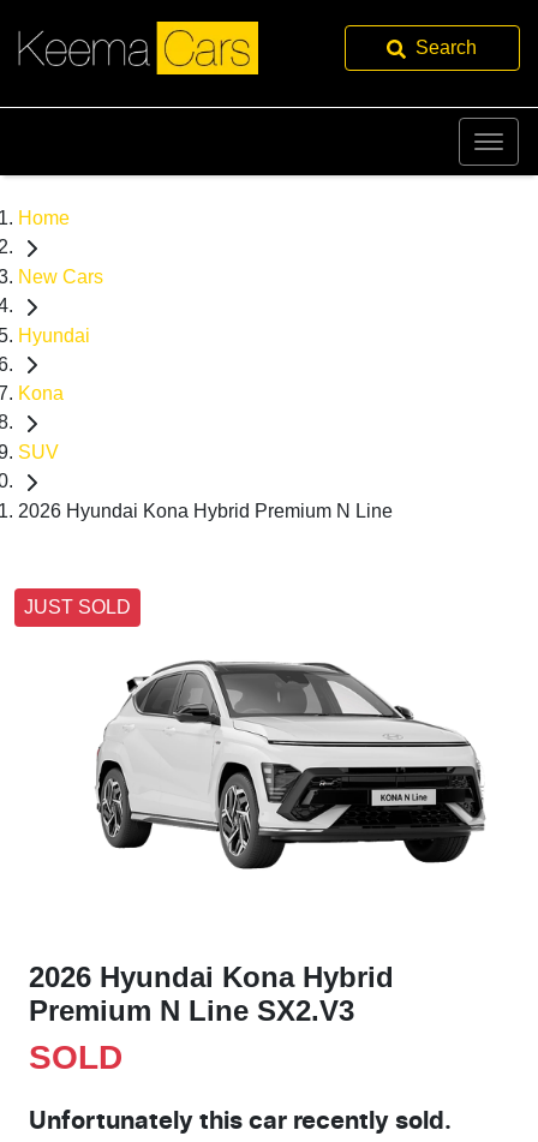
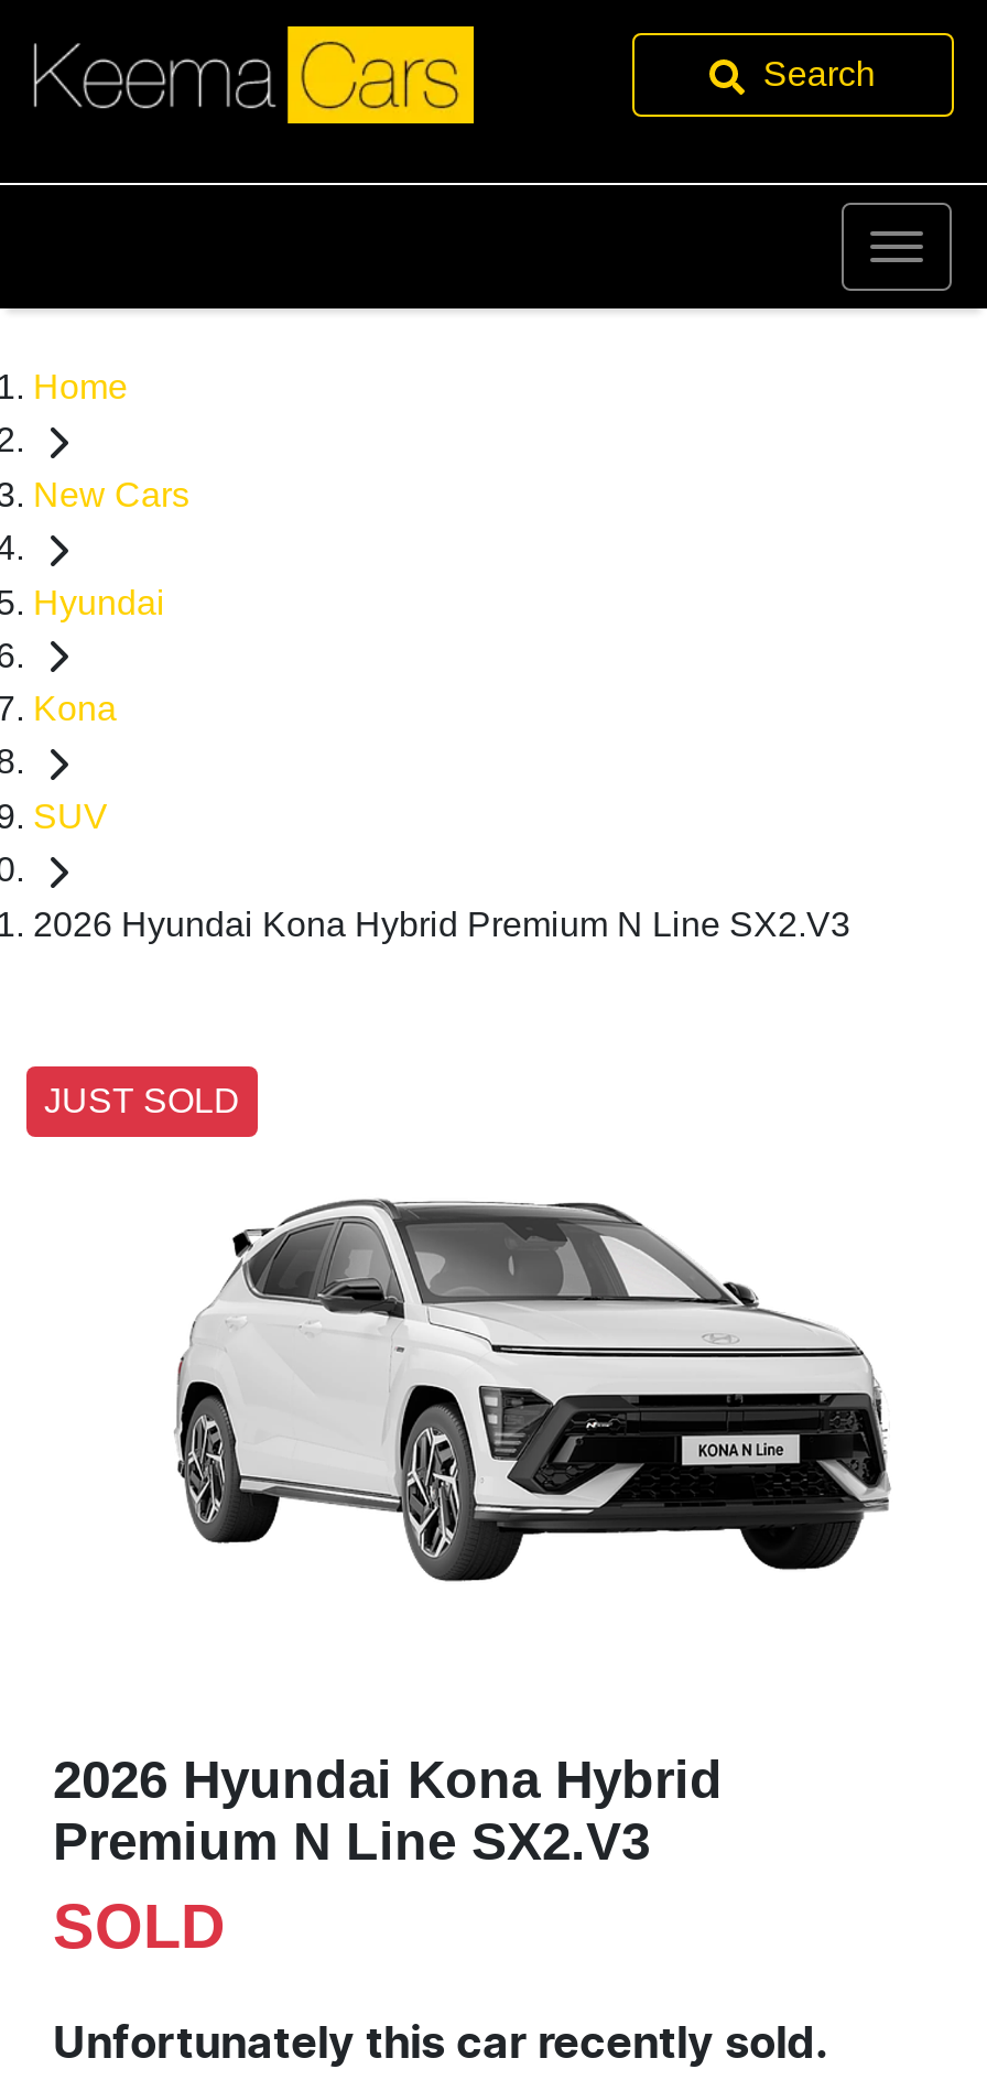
[18,501,393,521] 2026 Hyundai Kona Hybrid Premium N Line -> [33,905,850,943] 2026 Hyundai Kona Hybrid Premium N Line SX2.V3

